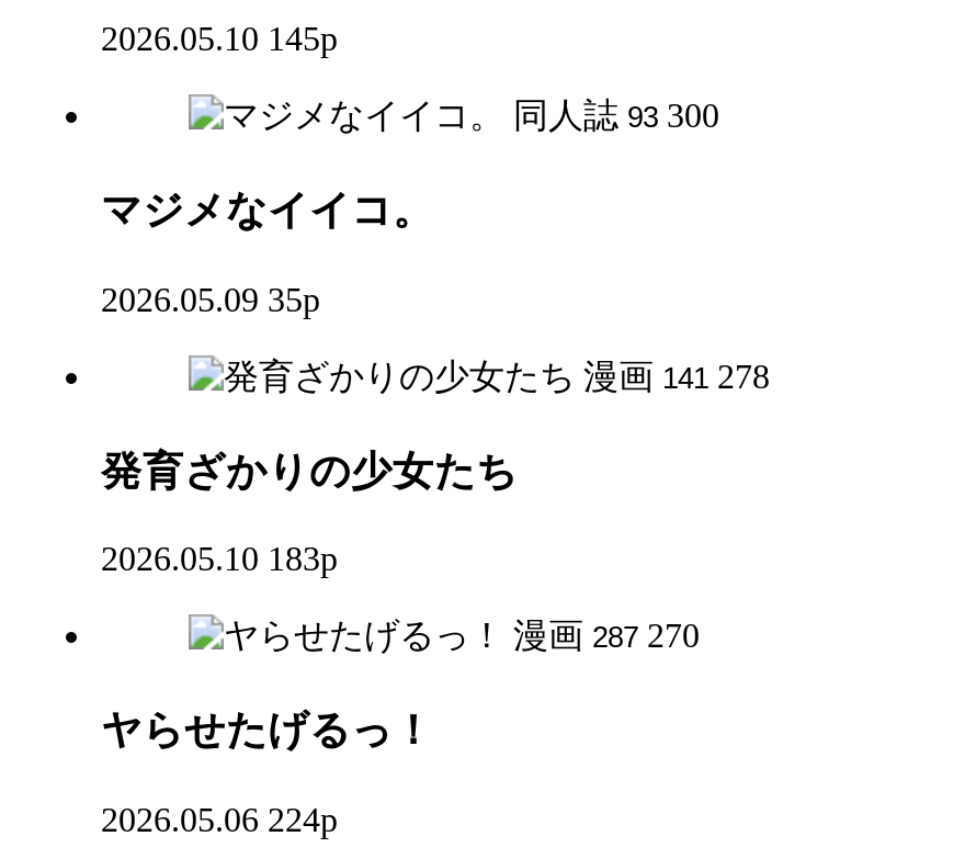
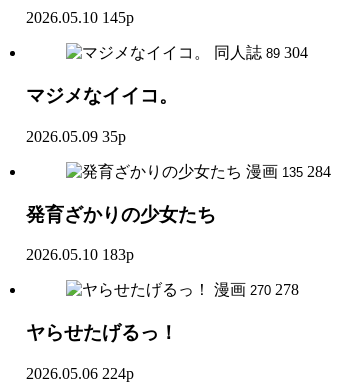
[513,97,719,135] 同人誌 93 300 -> [214,44,308,61] 同人誌 89 304
[583,357,770,395] 漫画 141 278 -> [246,163,331,180] 漫画 135 284
[513,617,700,654] 漫画 287 270 -> [214,281,299,298] 漫画 270 278

